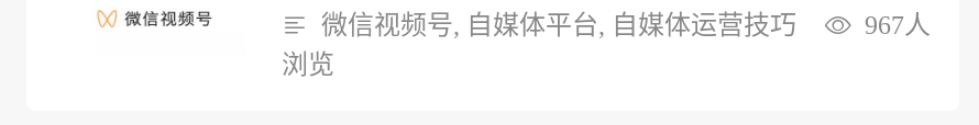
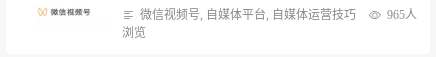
[865,10,931,41] 967人 -> [387,8,417,22] 965人

